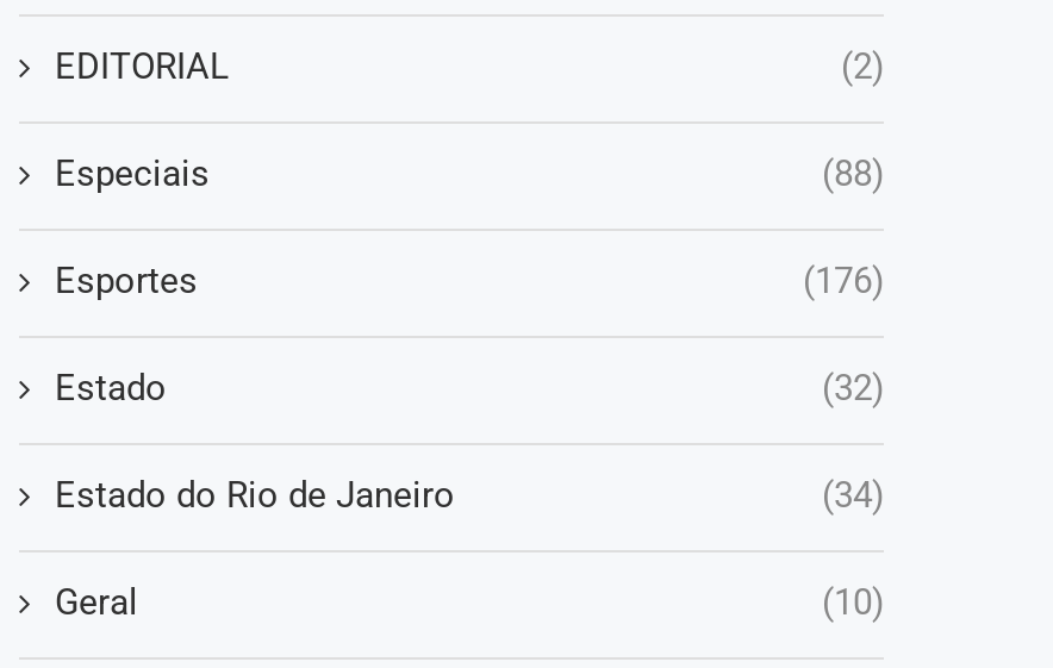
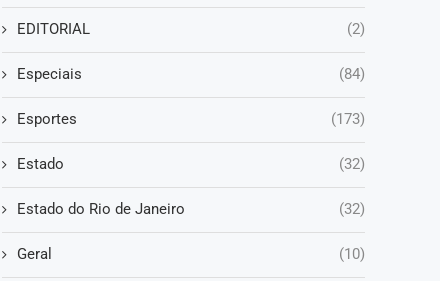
[822,152,884,195] (88) -> [339,65,365,83] (84)
[803,259,884,302] (176) -> [331,110,365,128] (173)
[822,473,884,516] (34) -> [339,200,365,218] (32)

